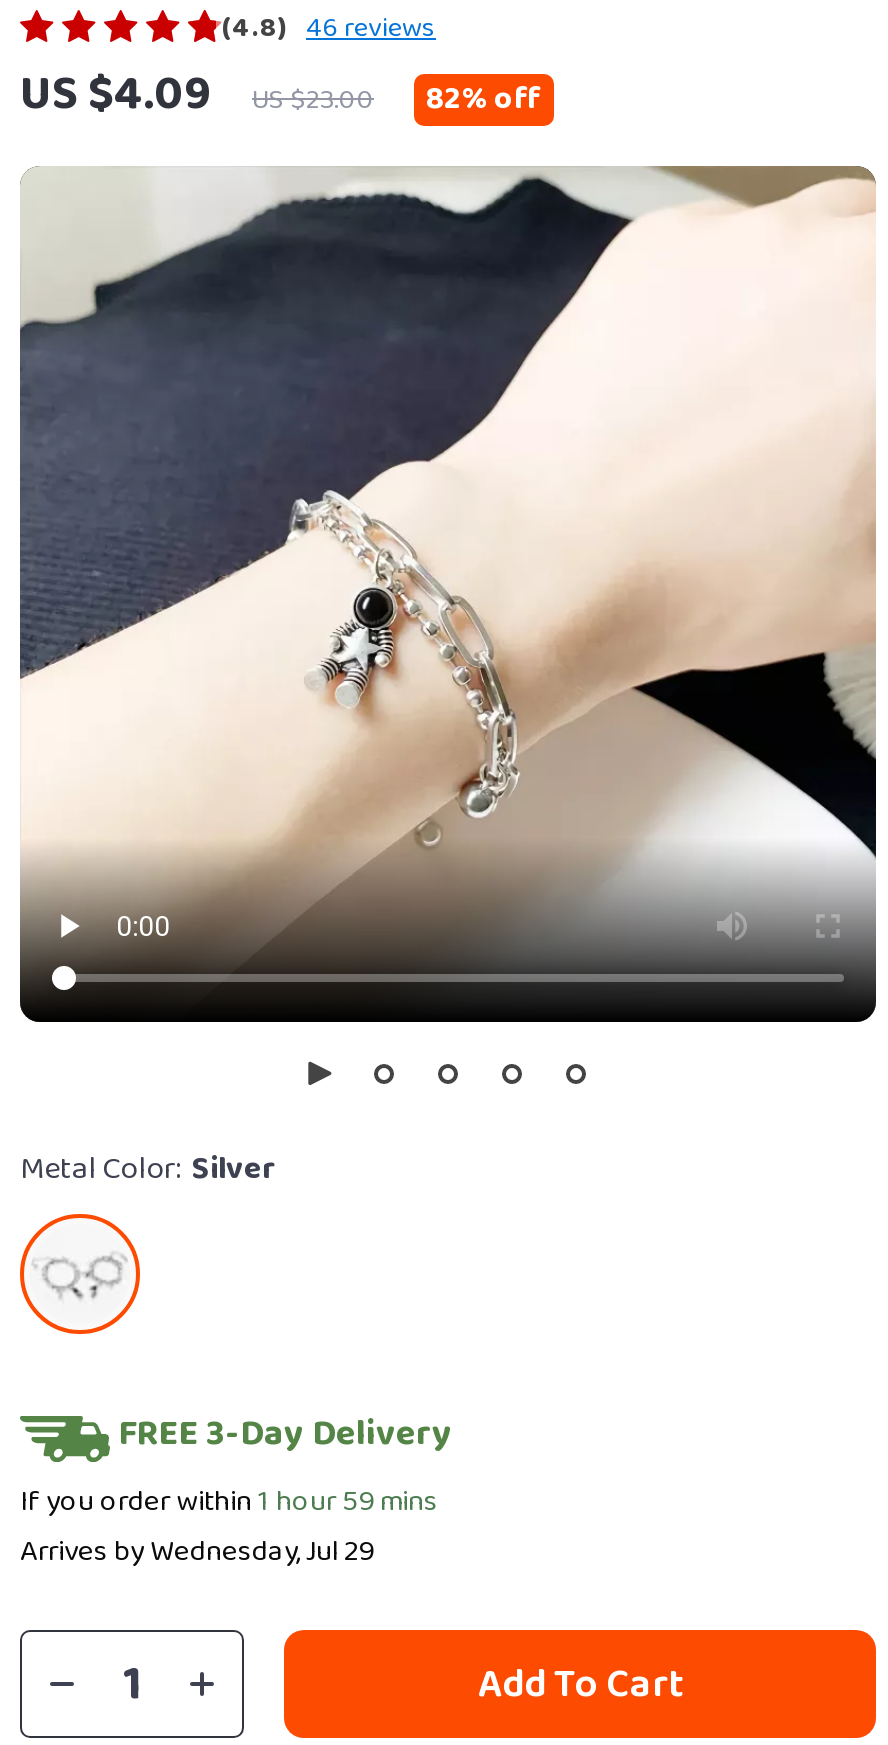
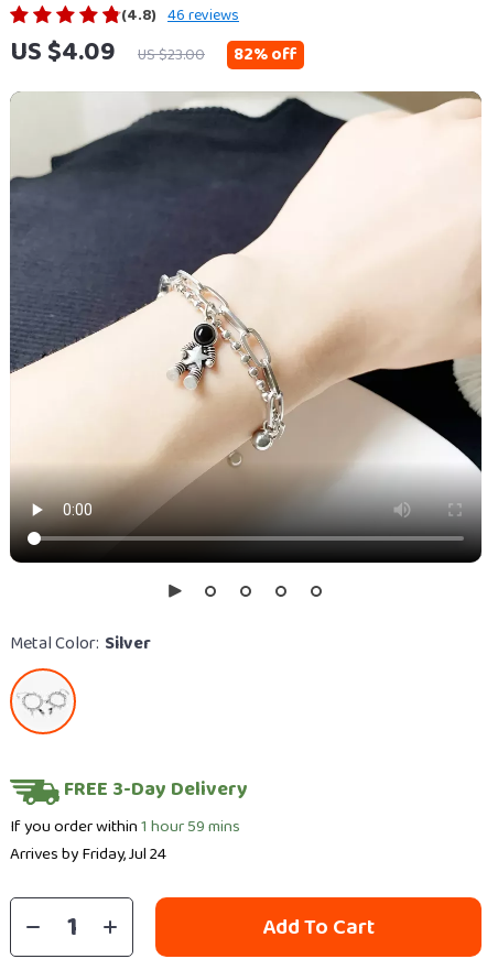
[20,1529,374,1575] Arrives byWednesday, Jul 29 -> [10,842,166,867] Arrives byFriday, Jul 24

